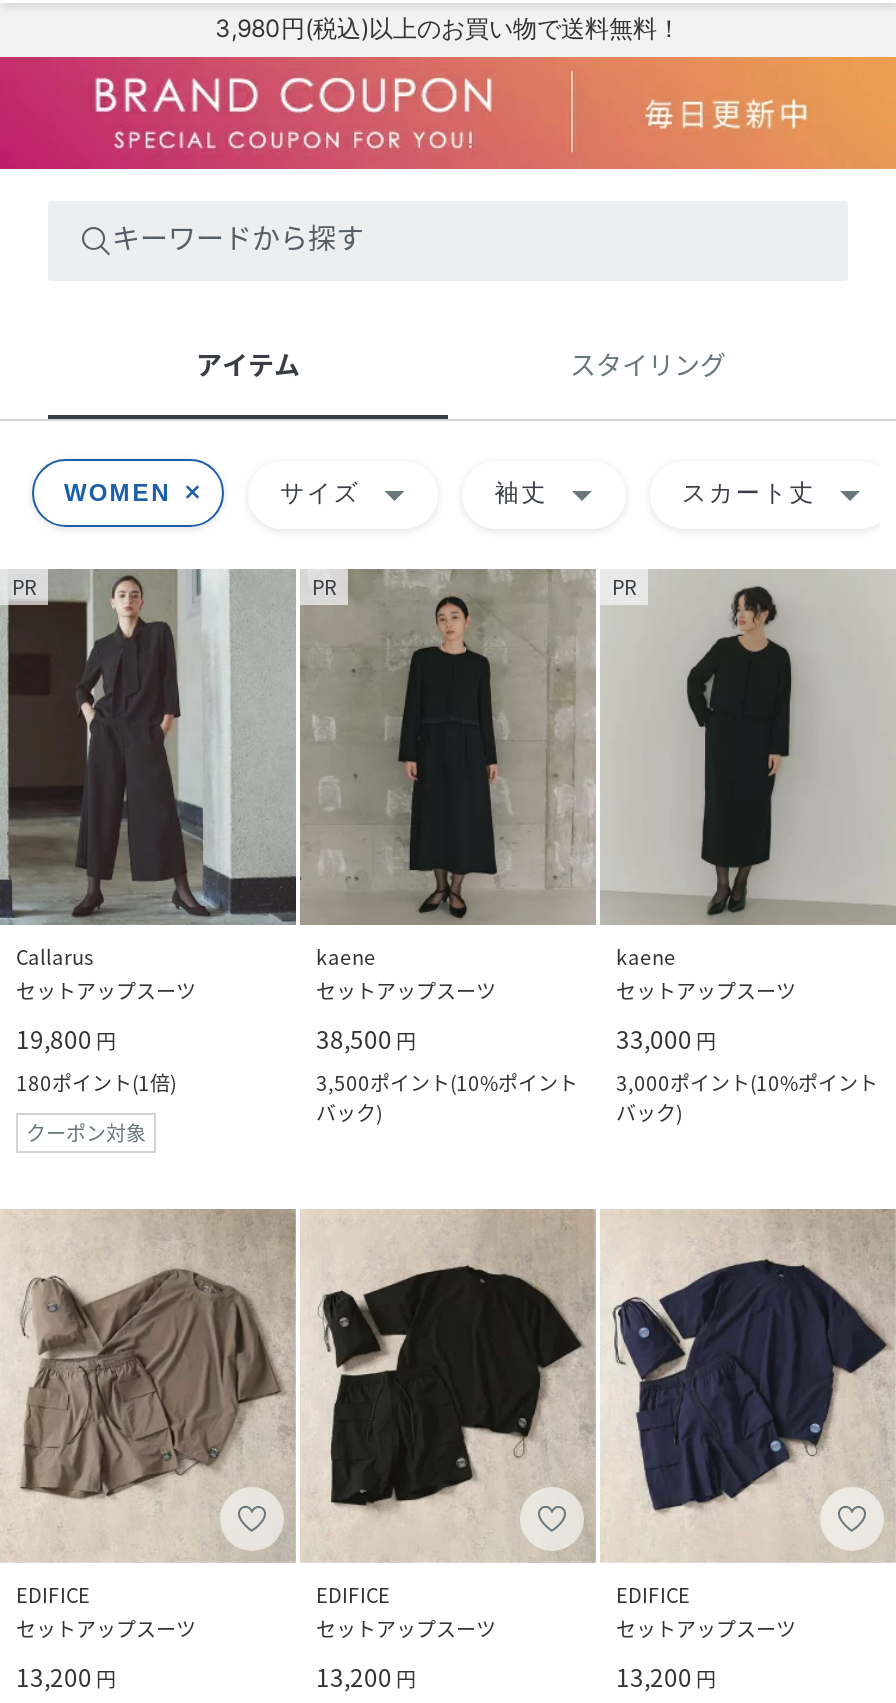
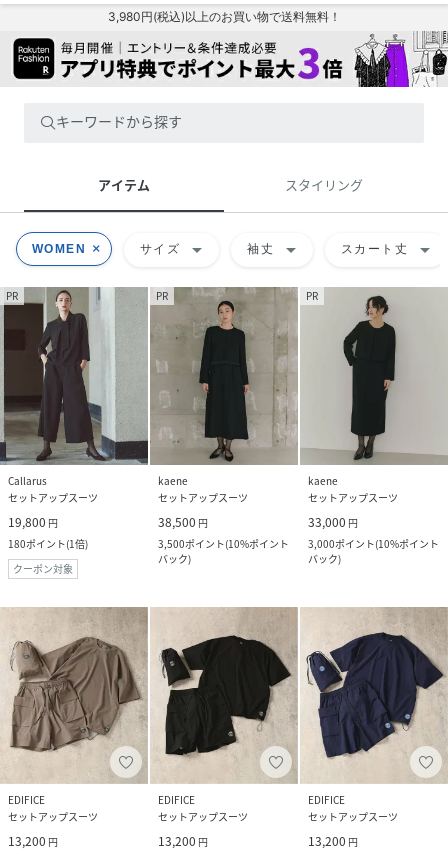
[6,55,890,171] [image] -> [3,30,445,88] [image]

